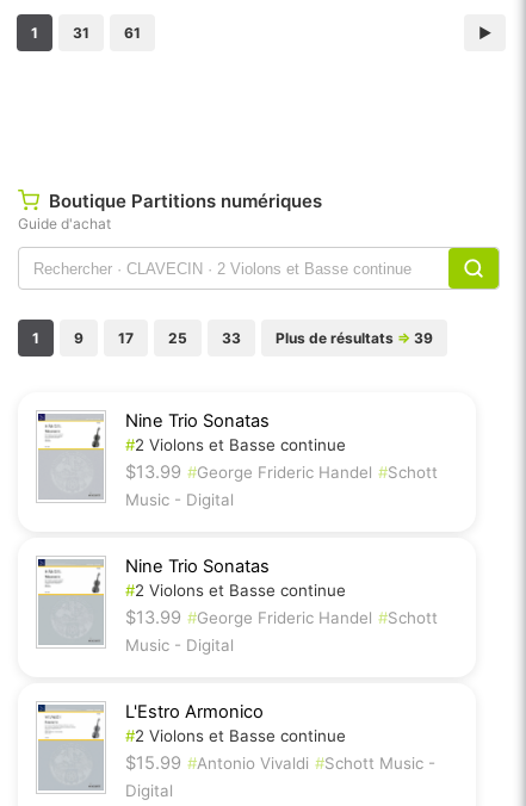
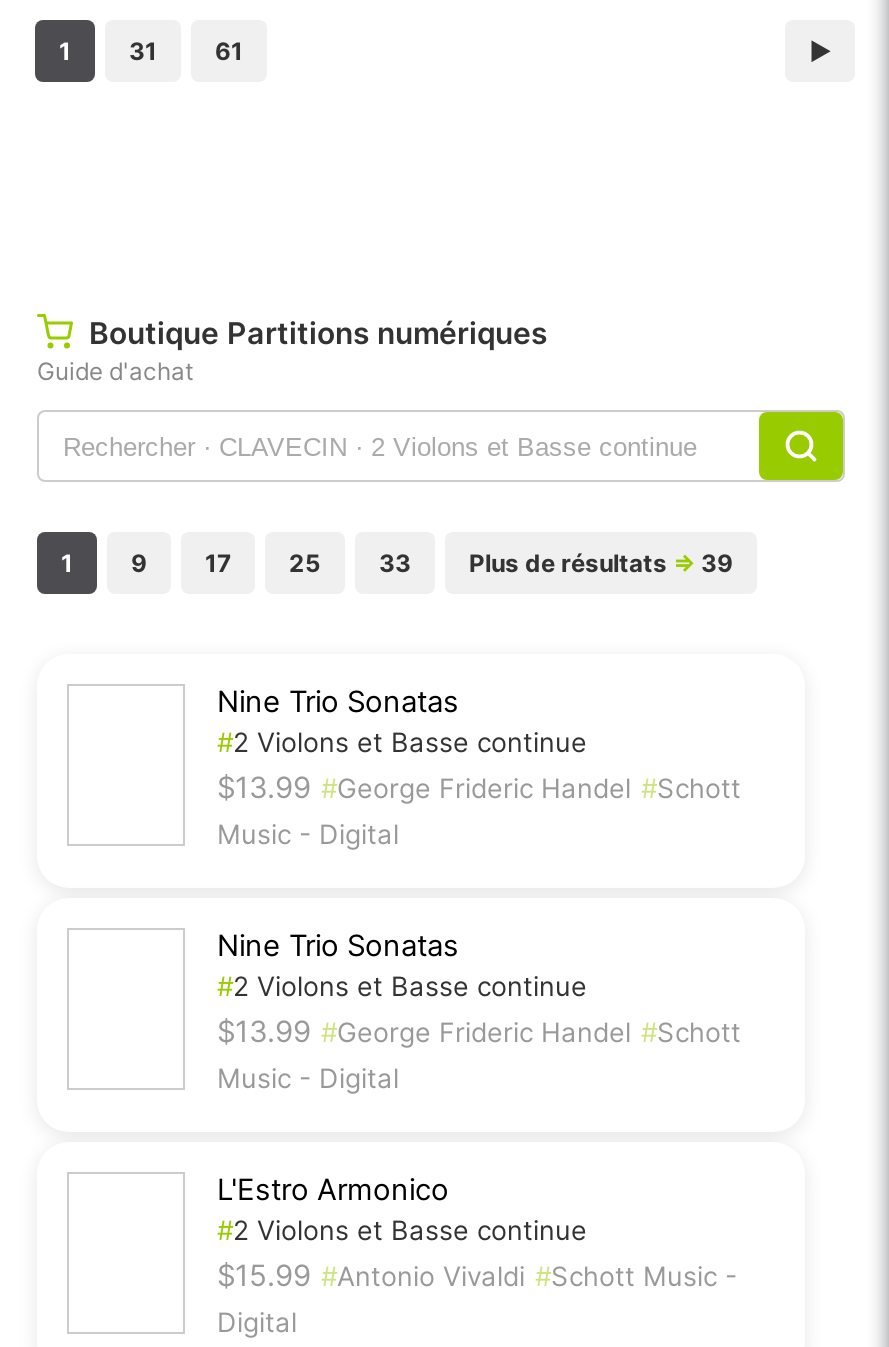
[37,413,105,501] [image] -> none
[37,558,105,646] [image] -> none
[37,703,105,792] [image] -> none

